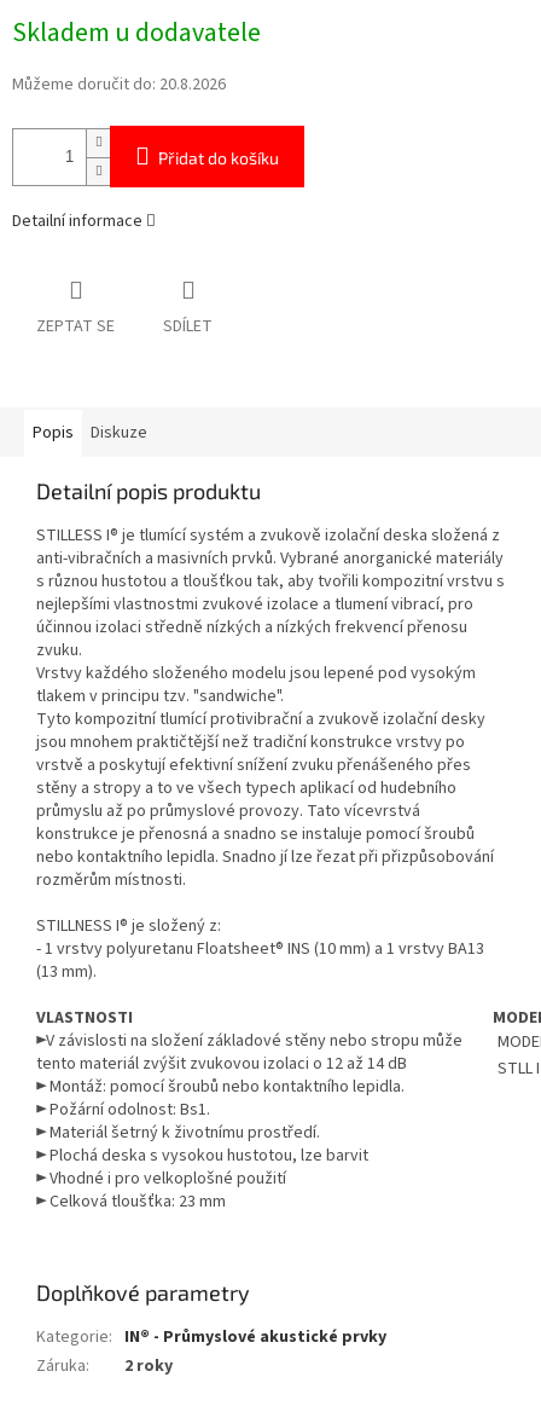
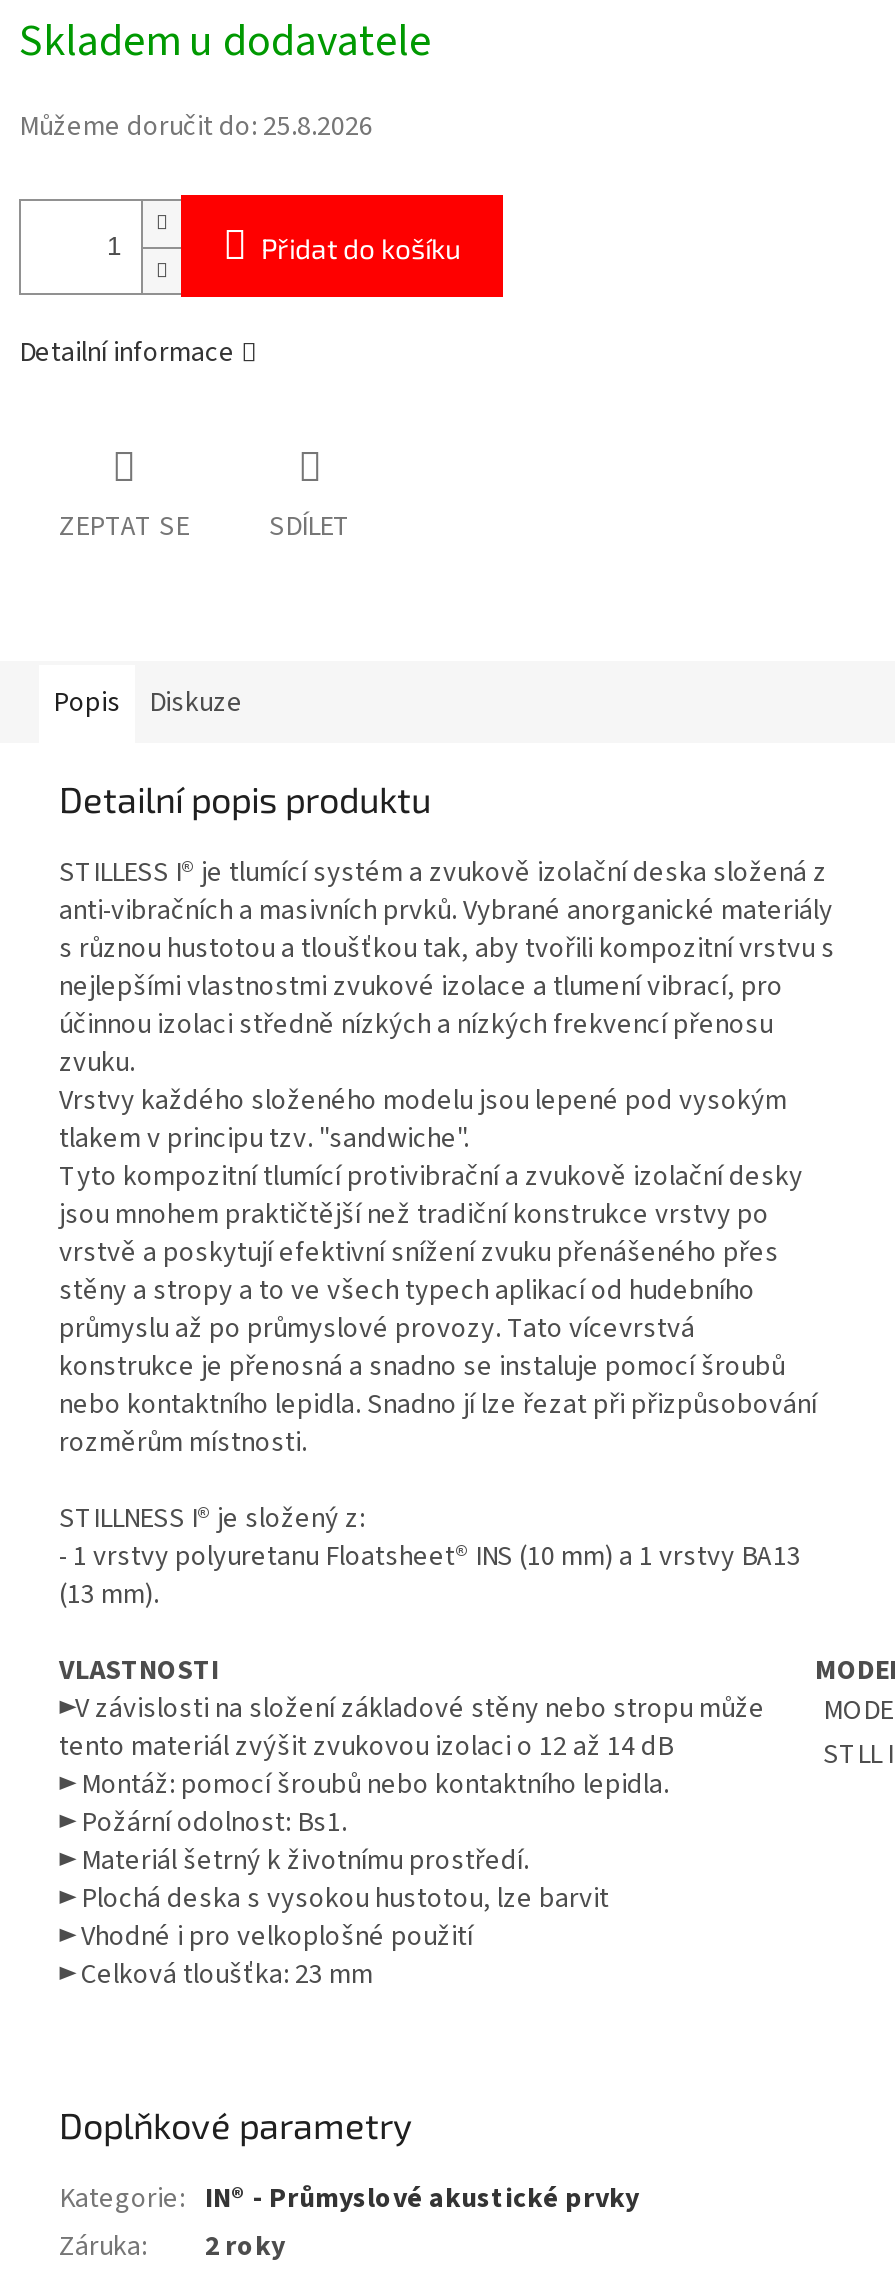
[12,73,226,97] Můžeme doručit do: 20.8.2026 -> [19,108,373,148] Můžeme doručit do: 25.8.2026

